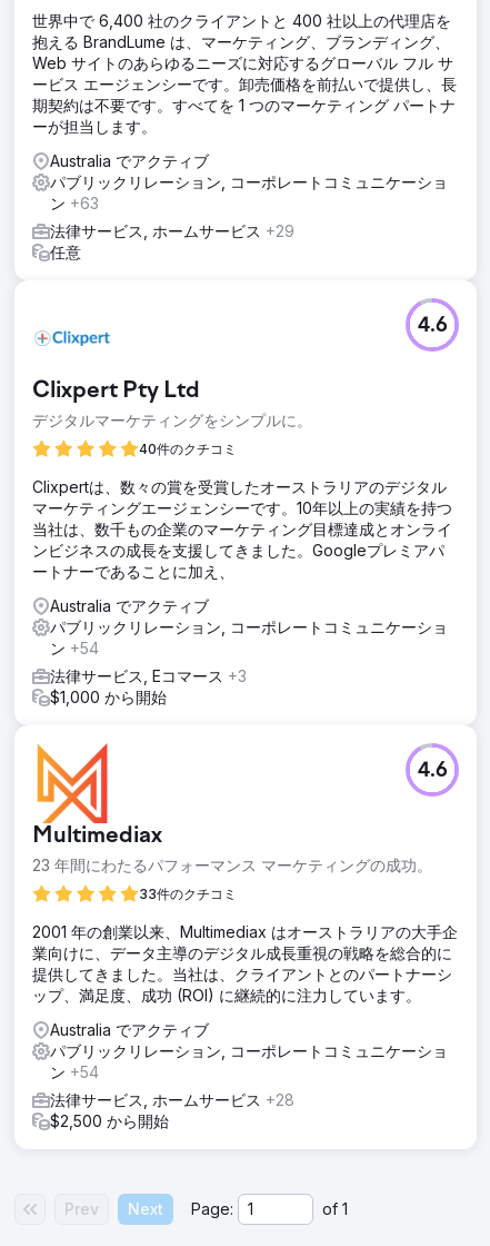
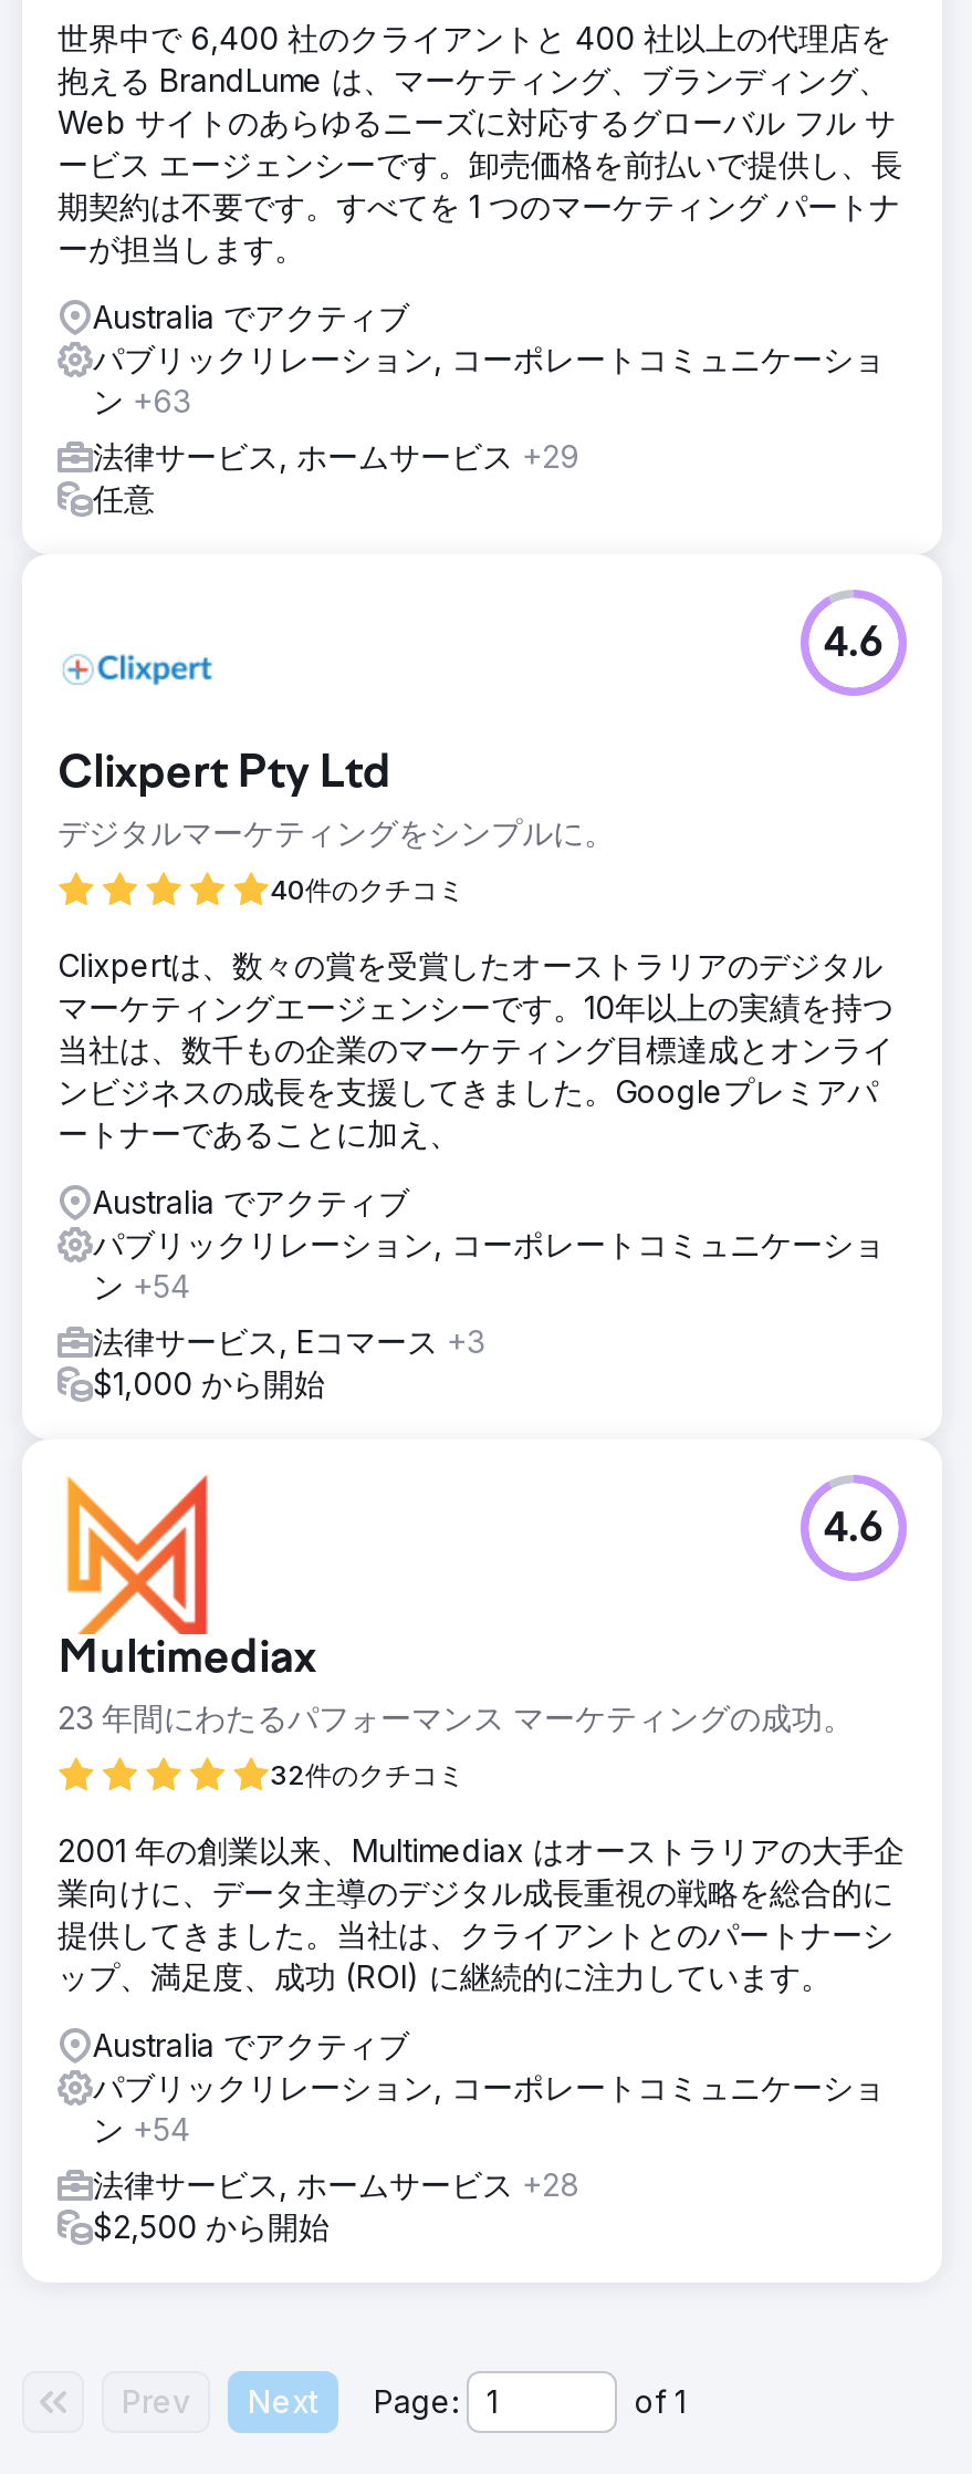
[139,885,237,902] 33件のクチコミ -> [270,1757,464,1790] 32件のクチコミ

